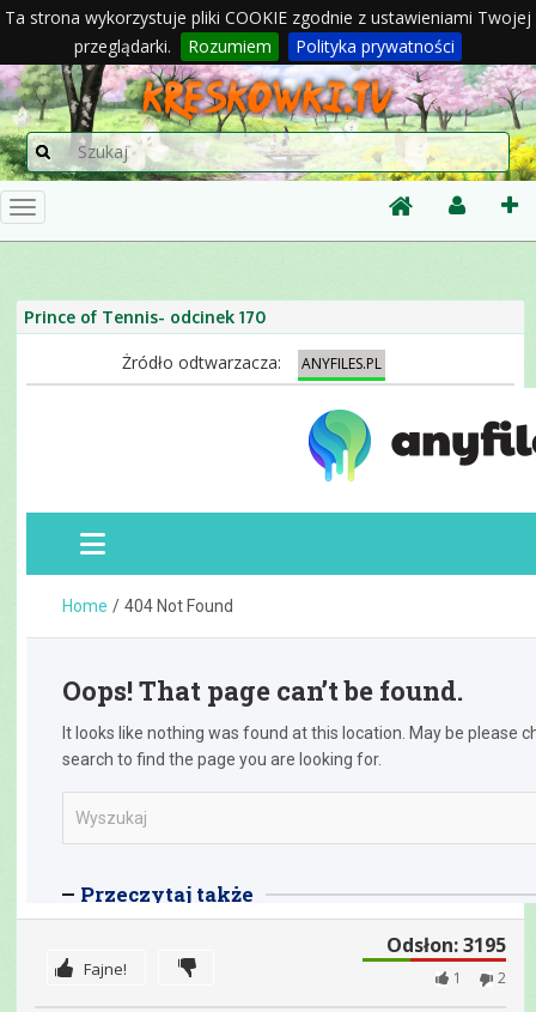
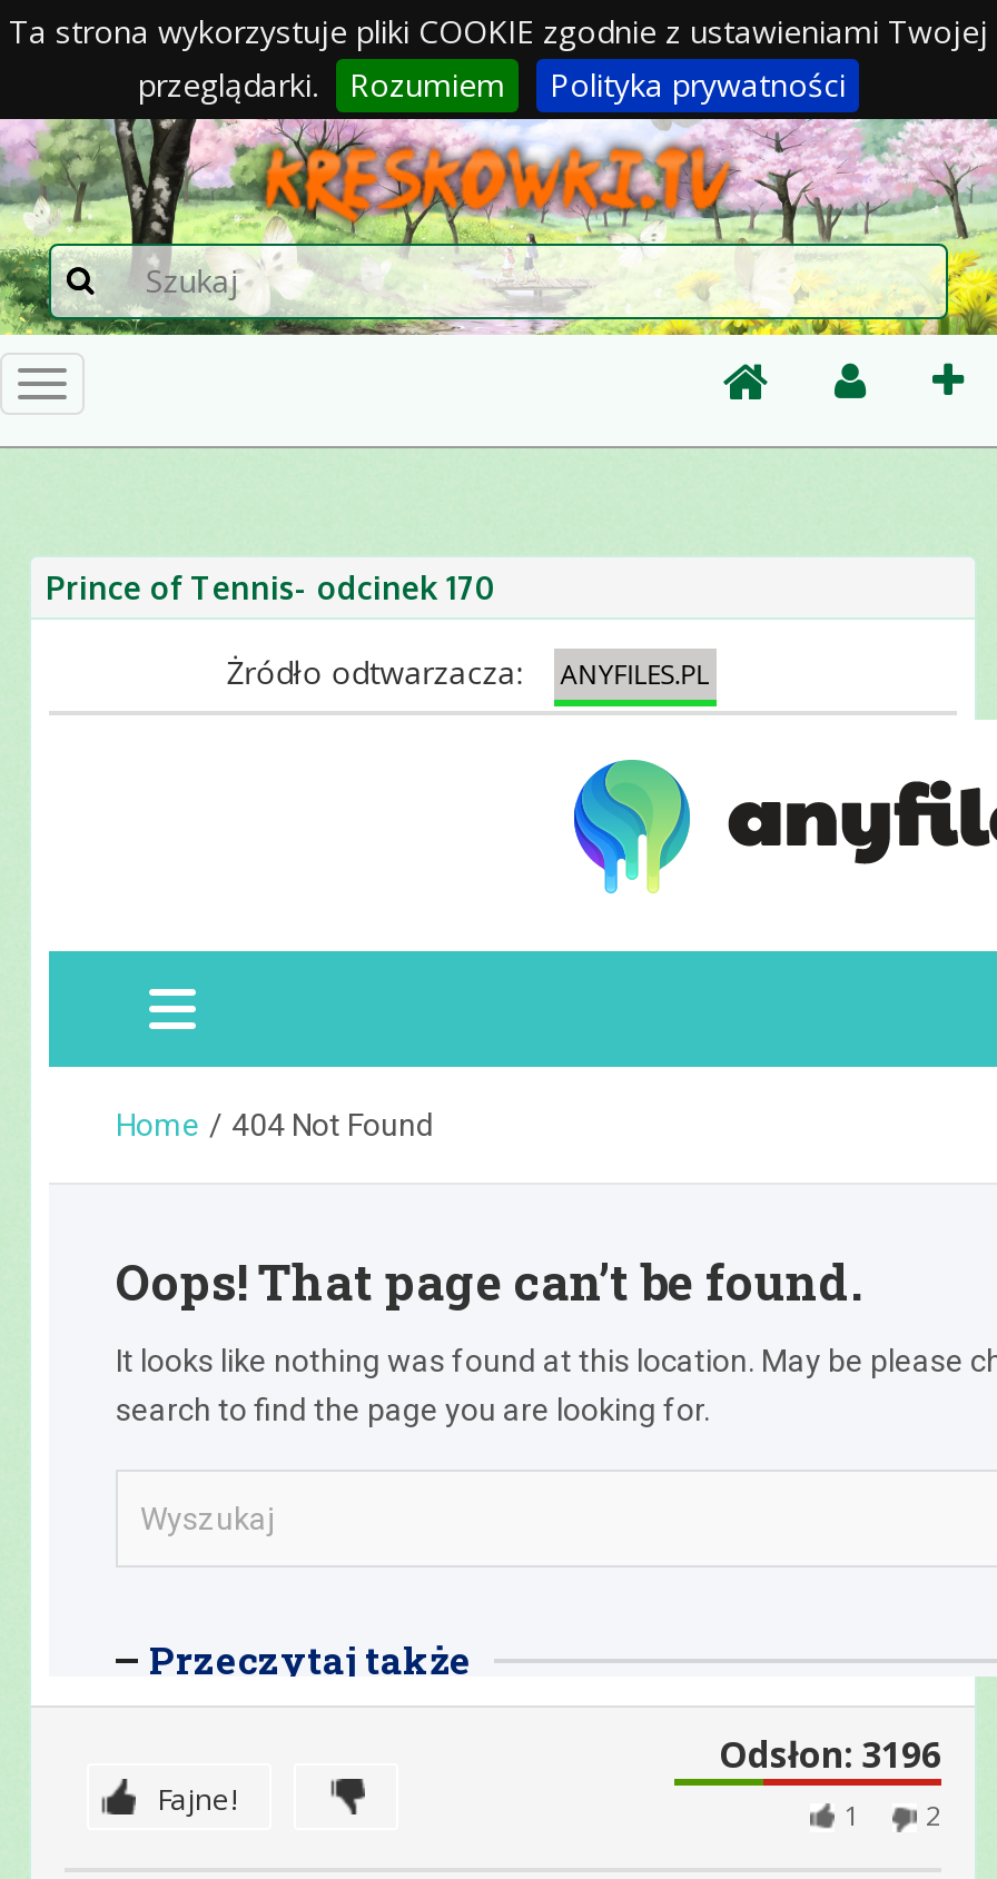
[386,932,506,958] Odsłon: 3195 -> [719,1730,941,1779] Odsłon: 3196

